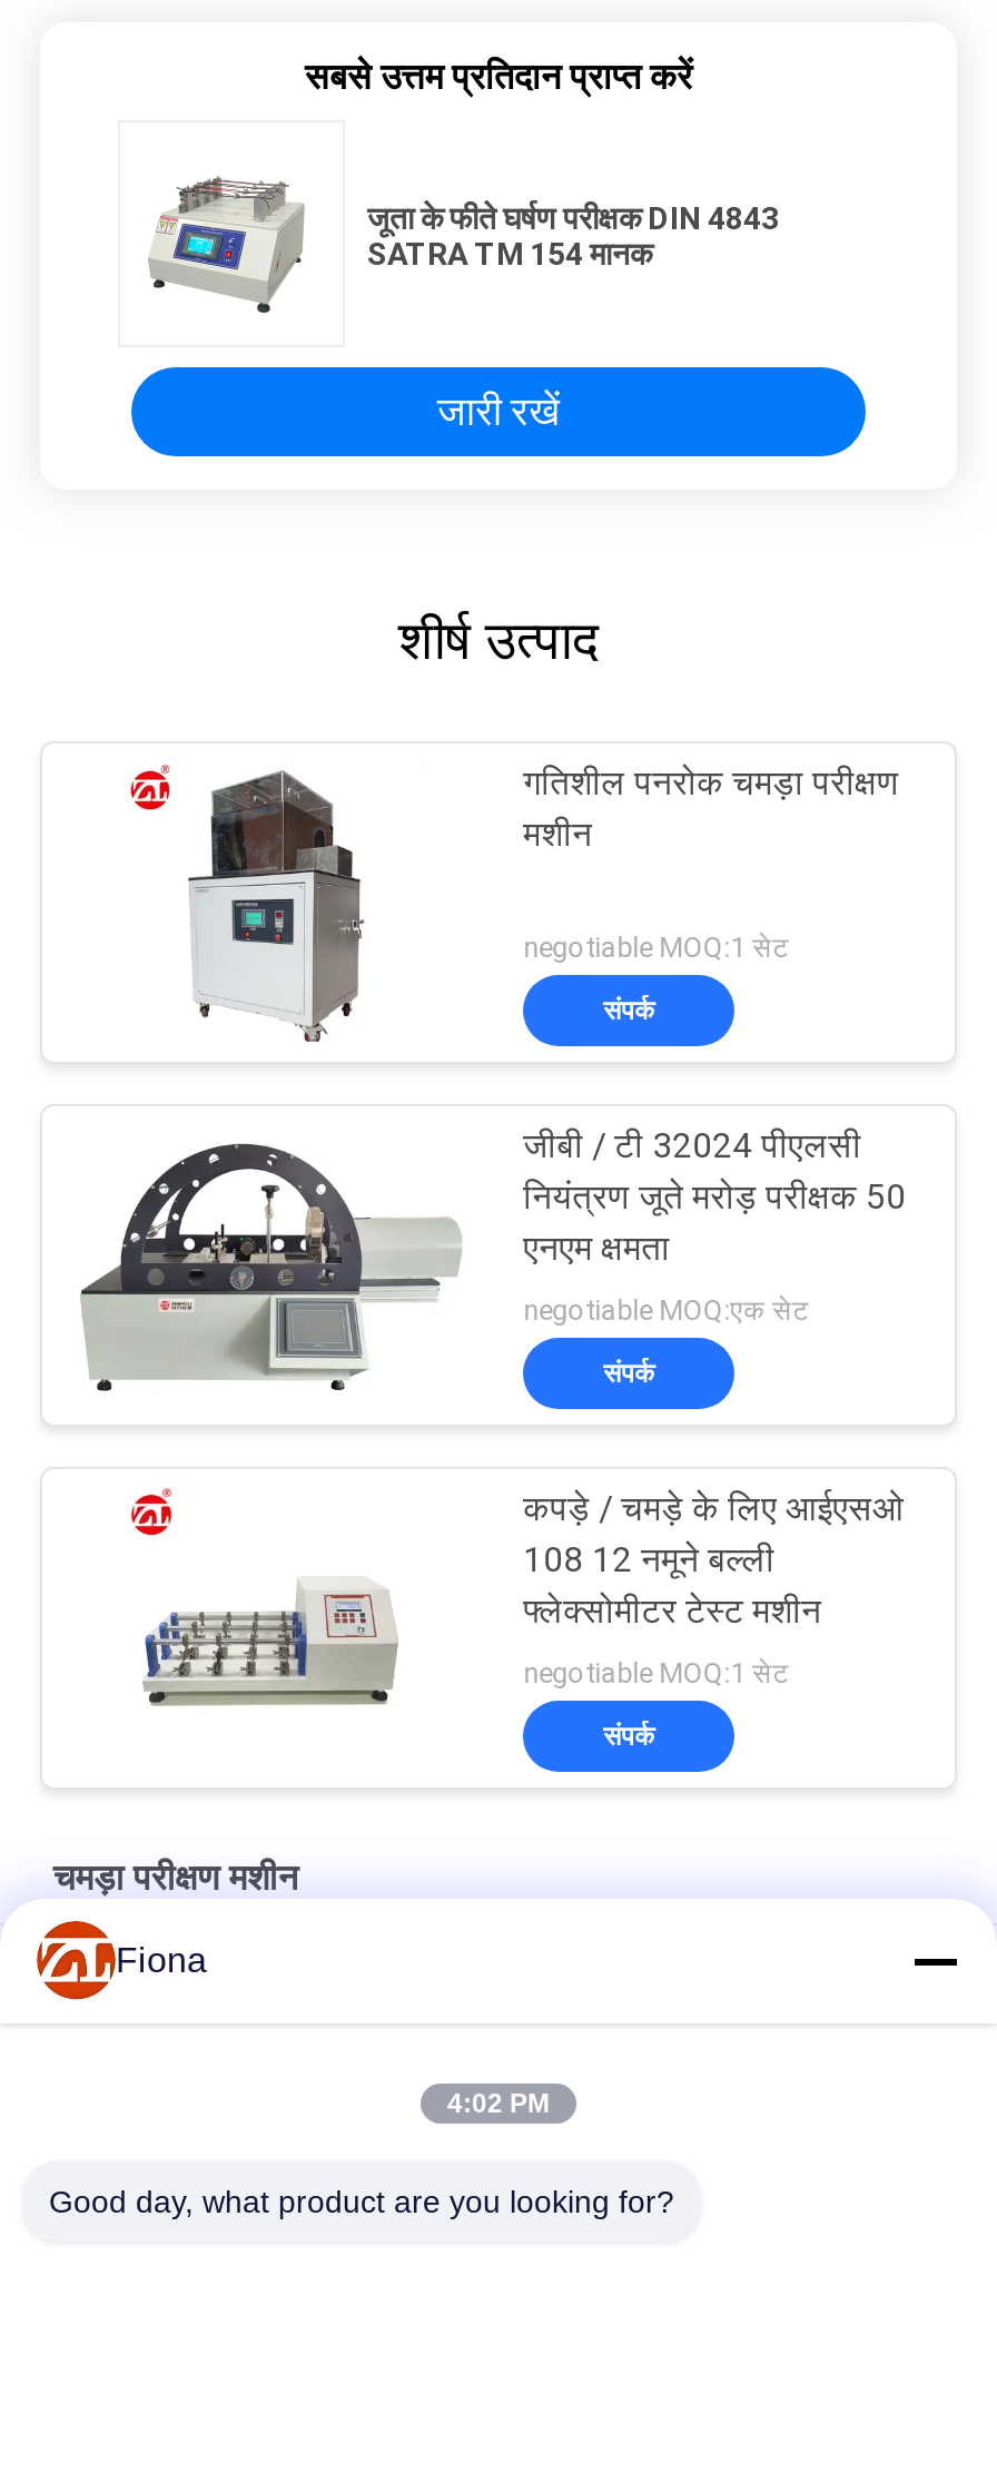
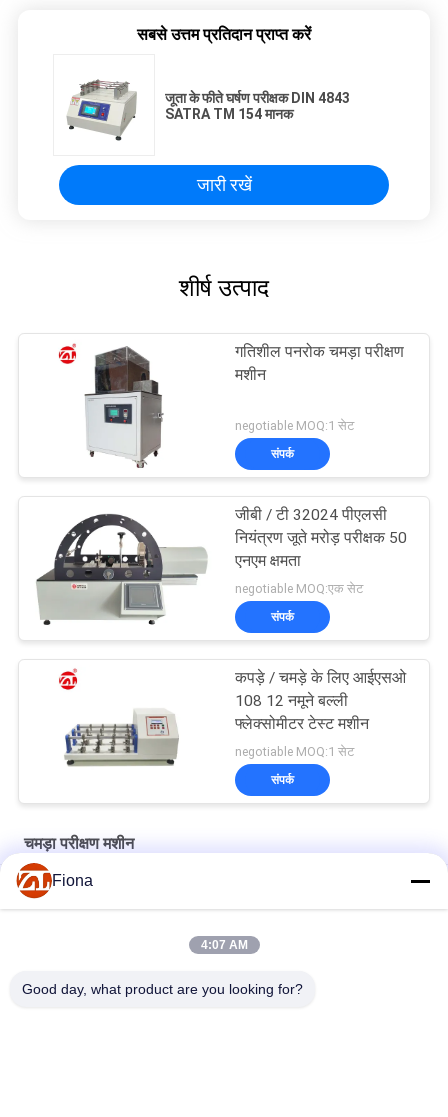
[447,2088,550,2119] 4:02 PM -> [200,938,247,952] 4:07 AM

